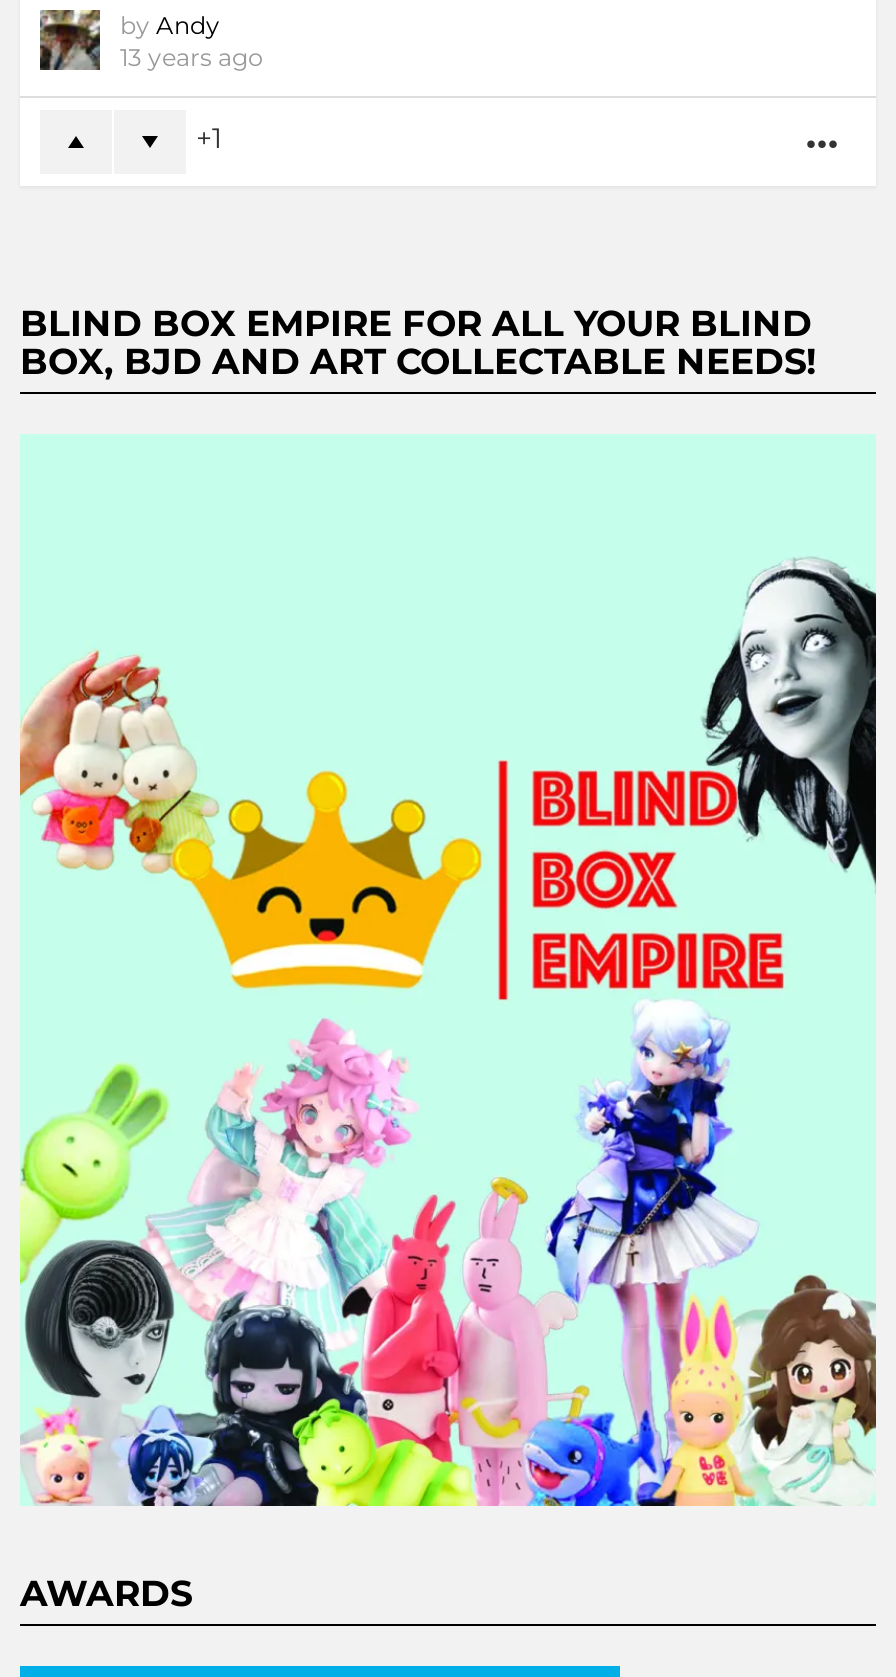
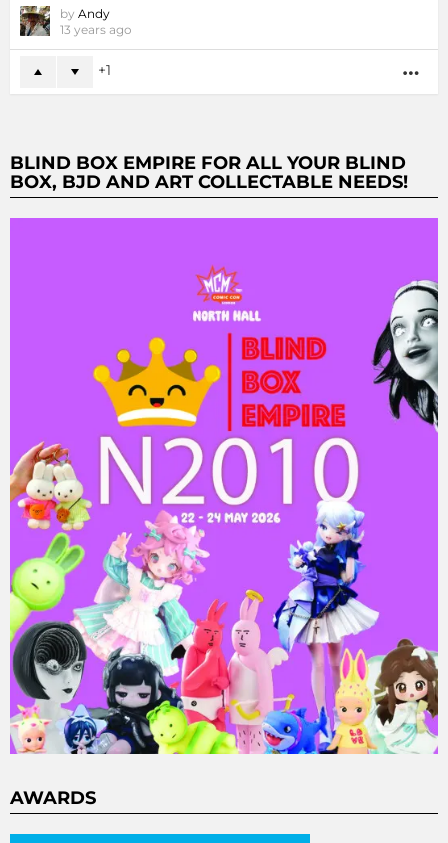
[18,434,878,1506] [image] -> [9,217,439,755] [image]

